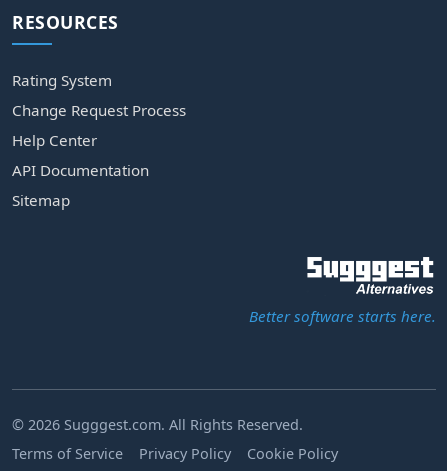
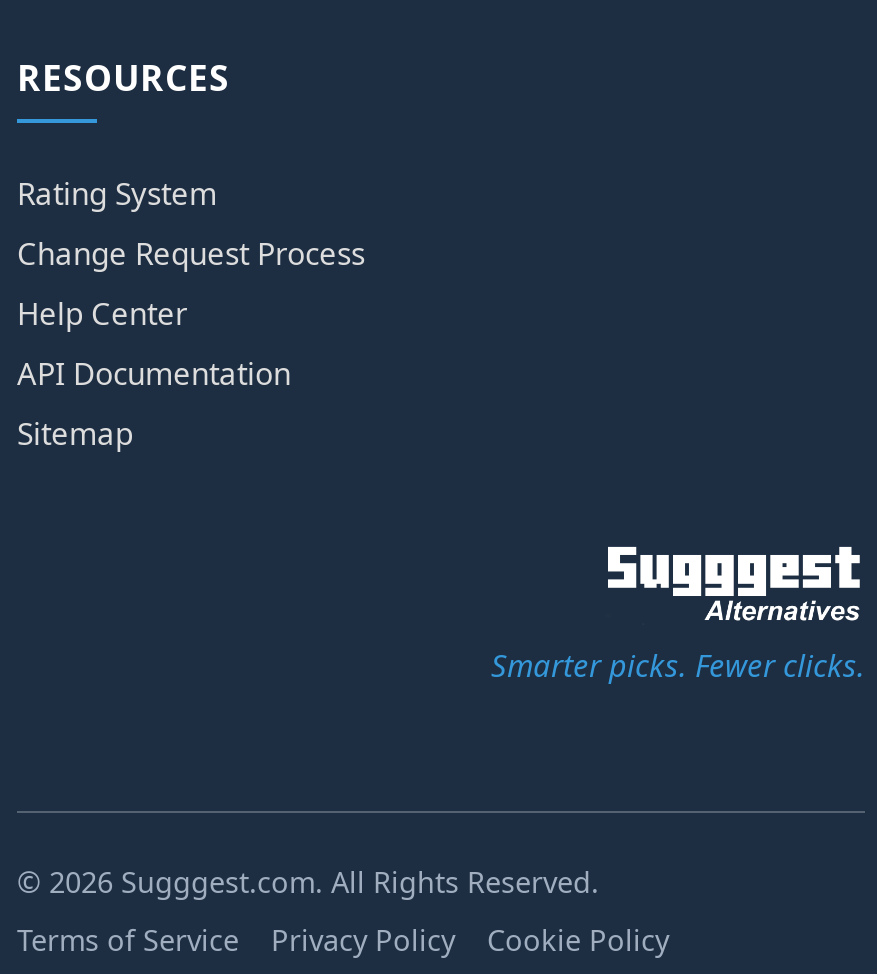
[249,306,436,326] Better software starts here. -> [491,645,865,685] Smarter picks. Fewer clicks.

